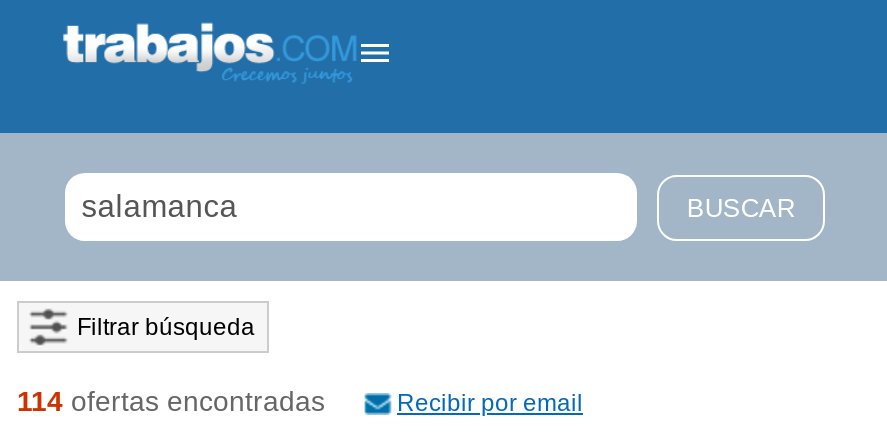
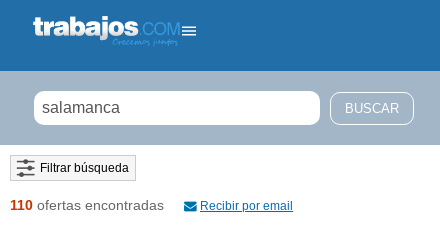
[17,385,333,417] 114 ofertas encontradas -> [10,197,168,213] 110 ofertas encontradas

